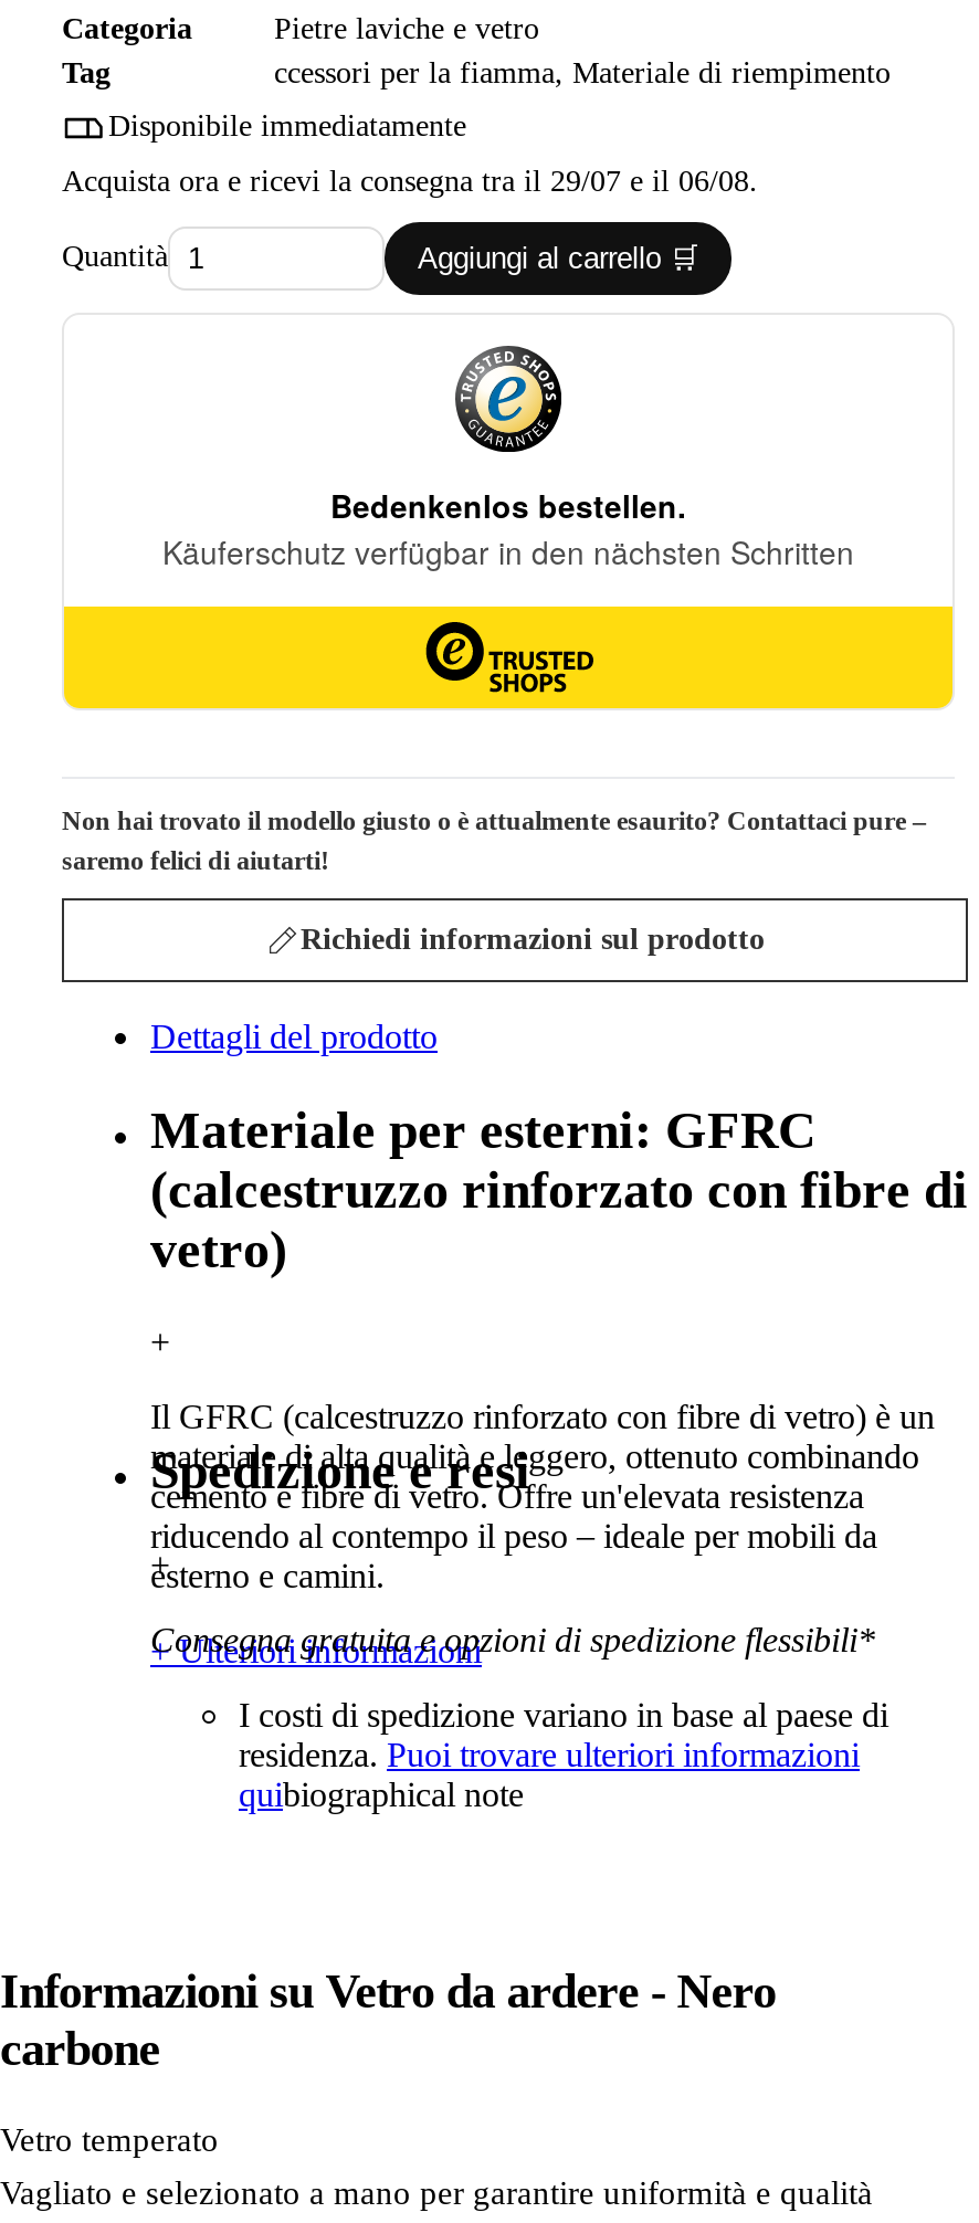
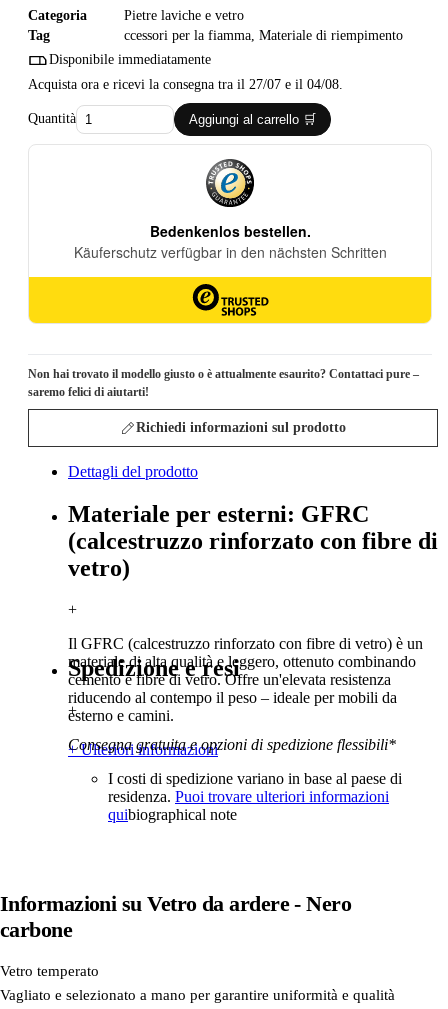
[62,164,758,197] Acquista ora e ricevi la consegna tra il 29/07 e il 06/08. -> [28,77,343,92] Acquista ora e ricevi la consegna tra il 27/07 e il 04/08.

